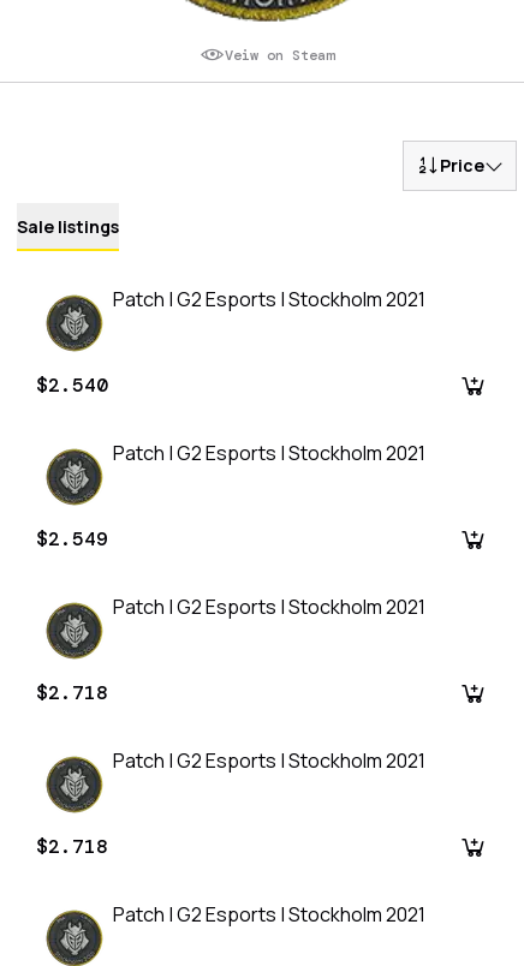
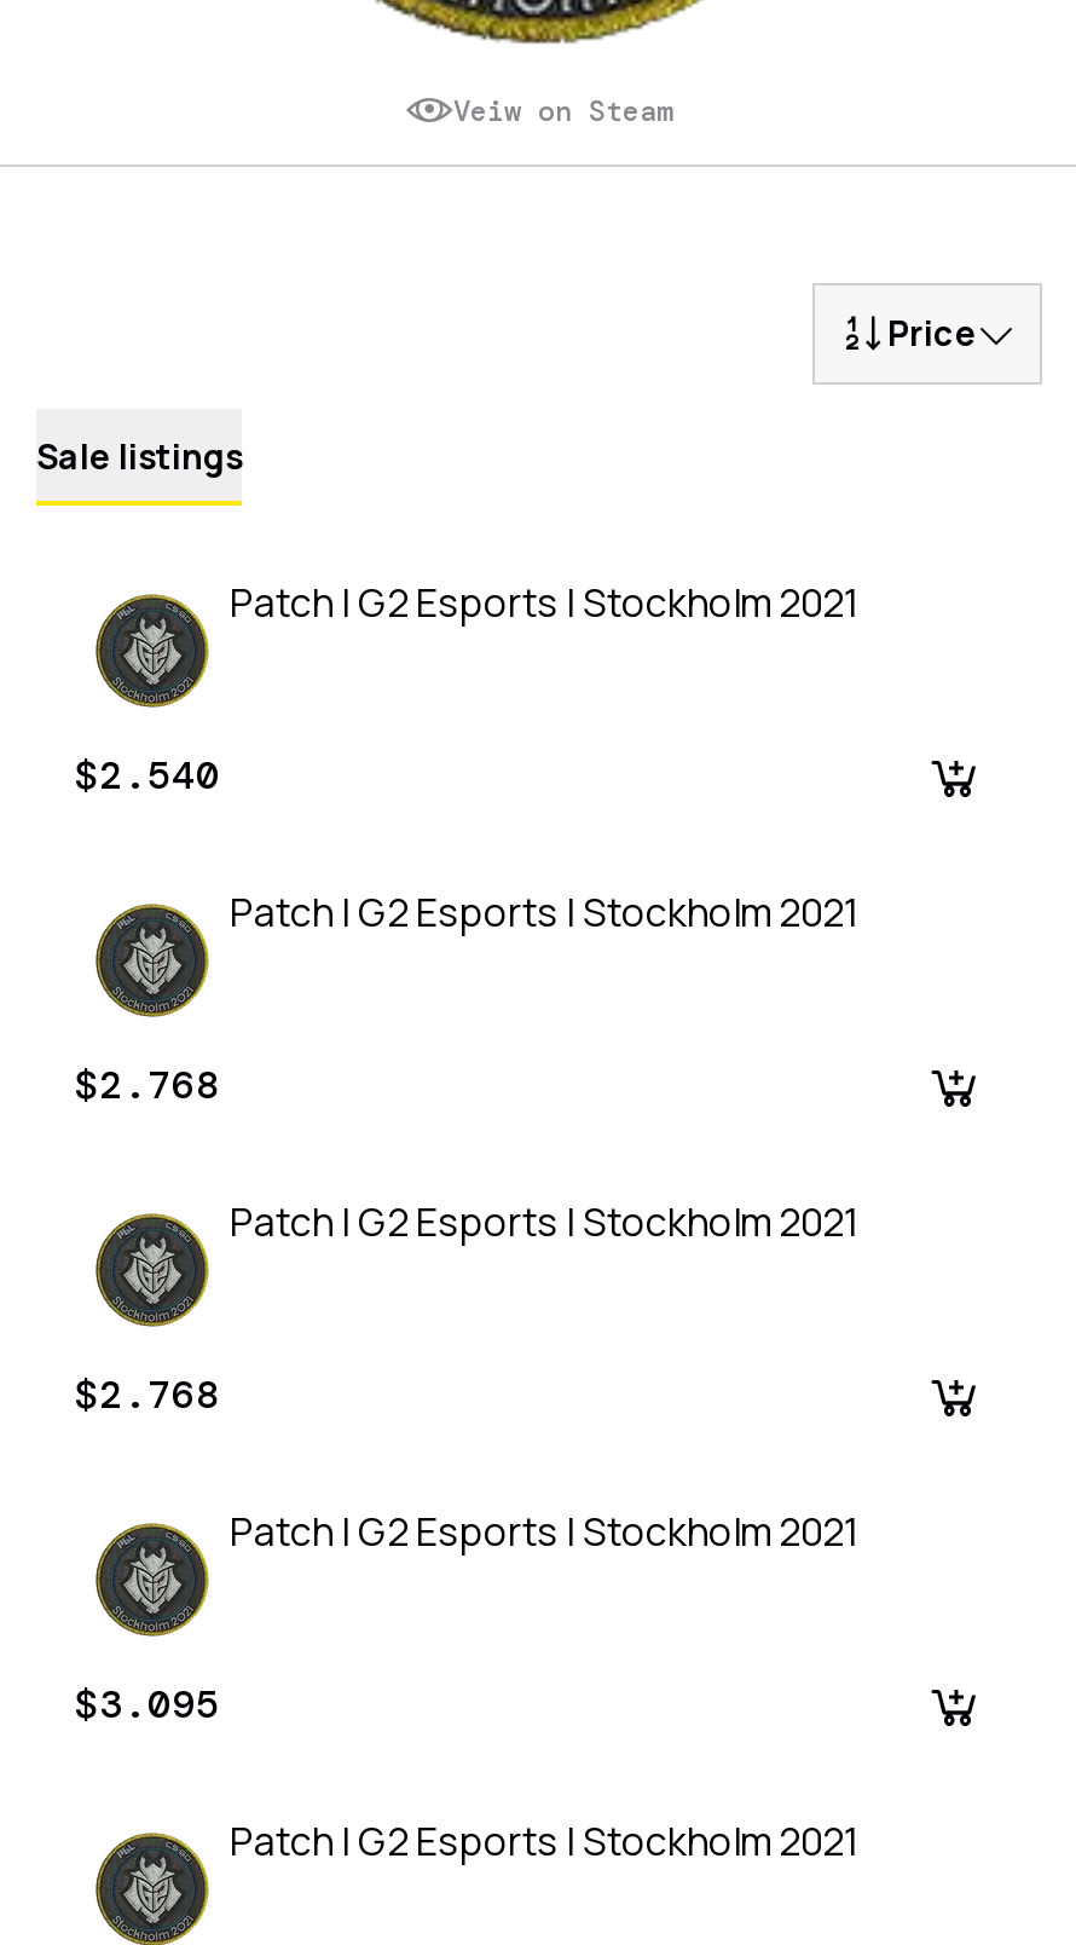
[36,527,108,552] $2.549 -> [75,1060,220,1111] $2.768
[36,680,108,706] $2.718 -> [75,1370,220,1421] $2.768
[36,834,108,859] $2.718 -> [75,1680,220,1730] $3.095

